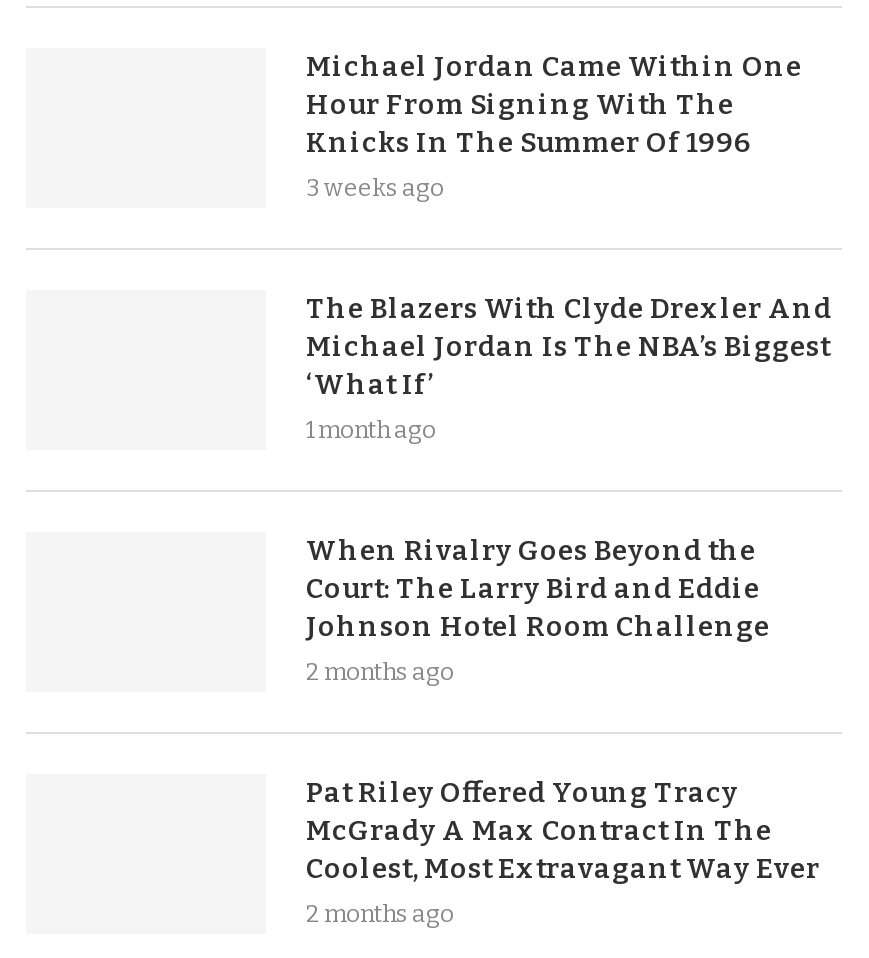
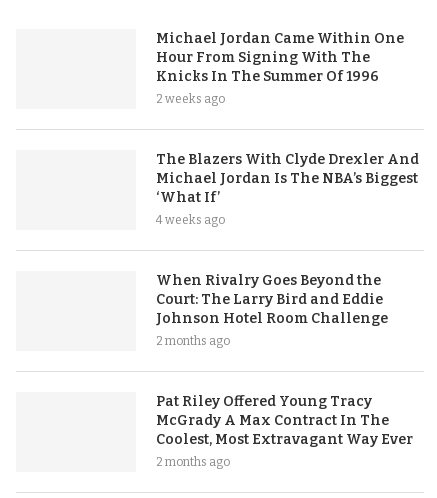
[306,174,444,202] 3 weeks ago -> [156,92,225,106] 2 weeks ago
[306,416,436,444] 1 month ago -> [156,213,225,227] 4 weeks ago

